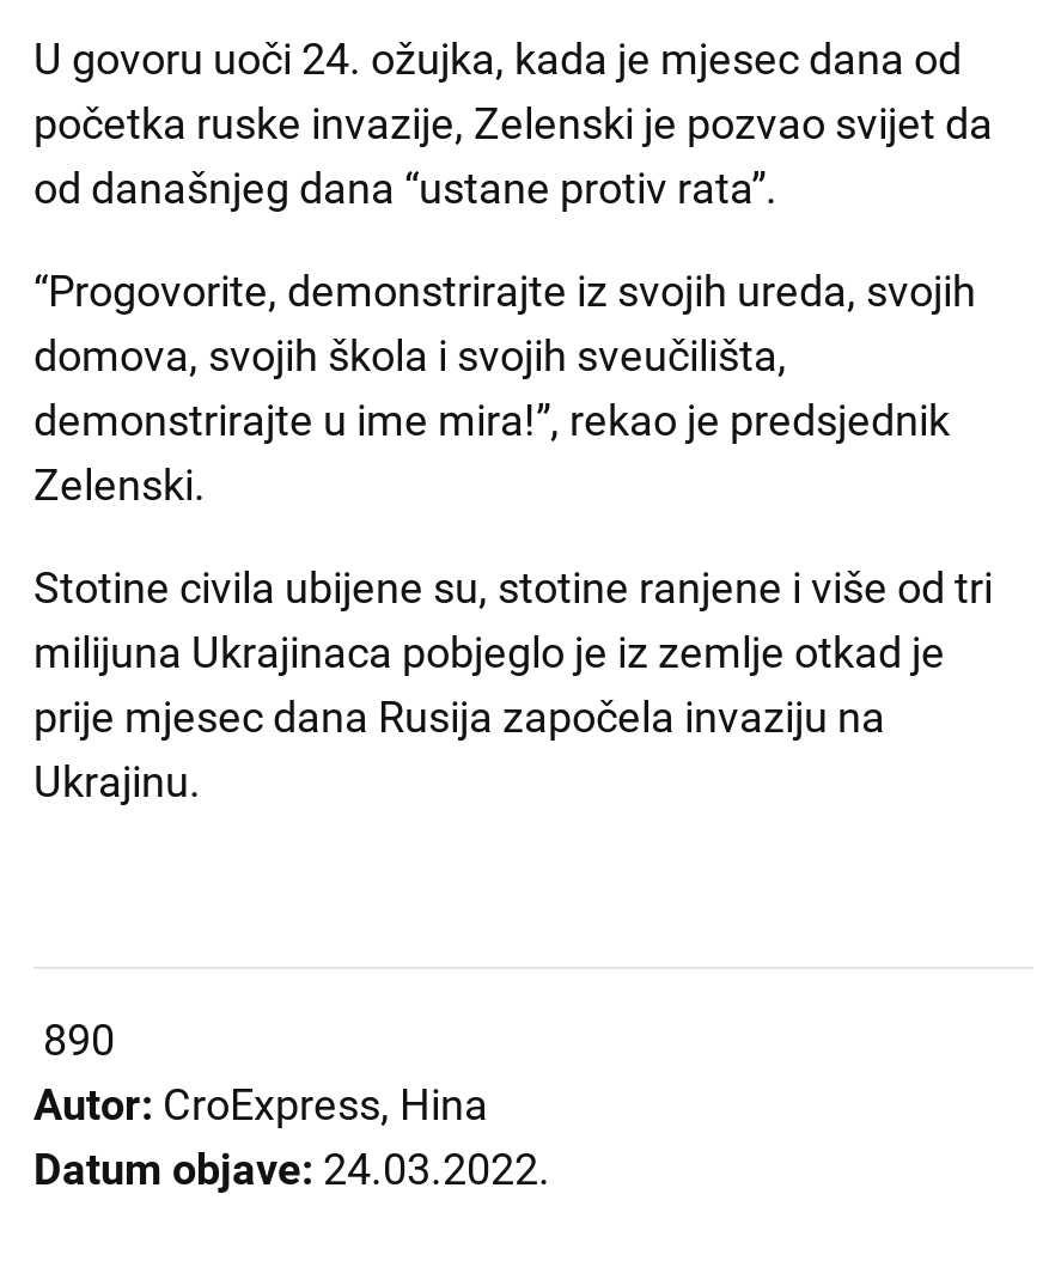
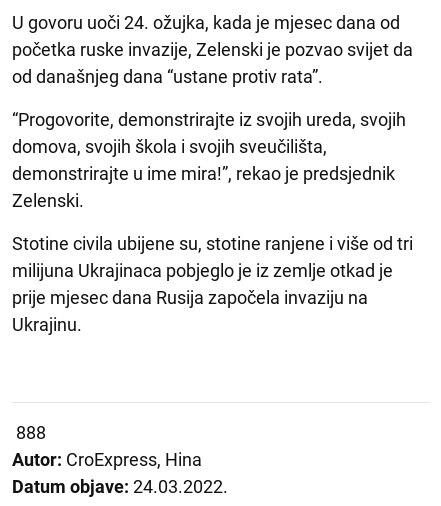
[43,1015,115,1066] 890 -> [16,422,46,443] 888

